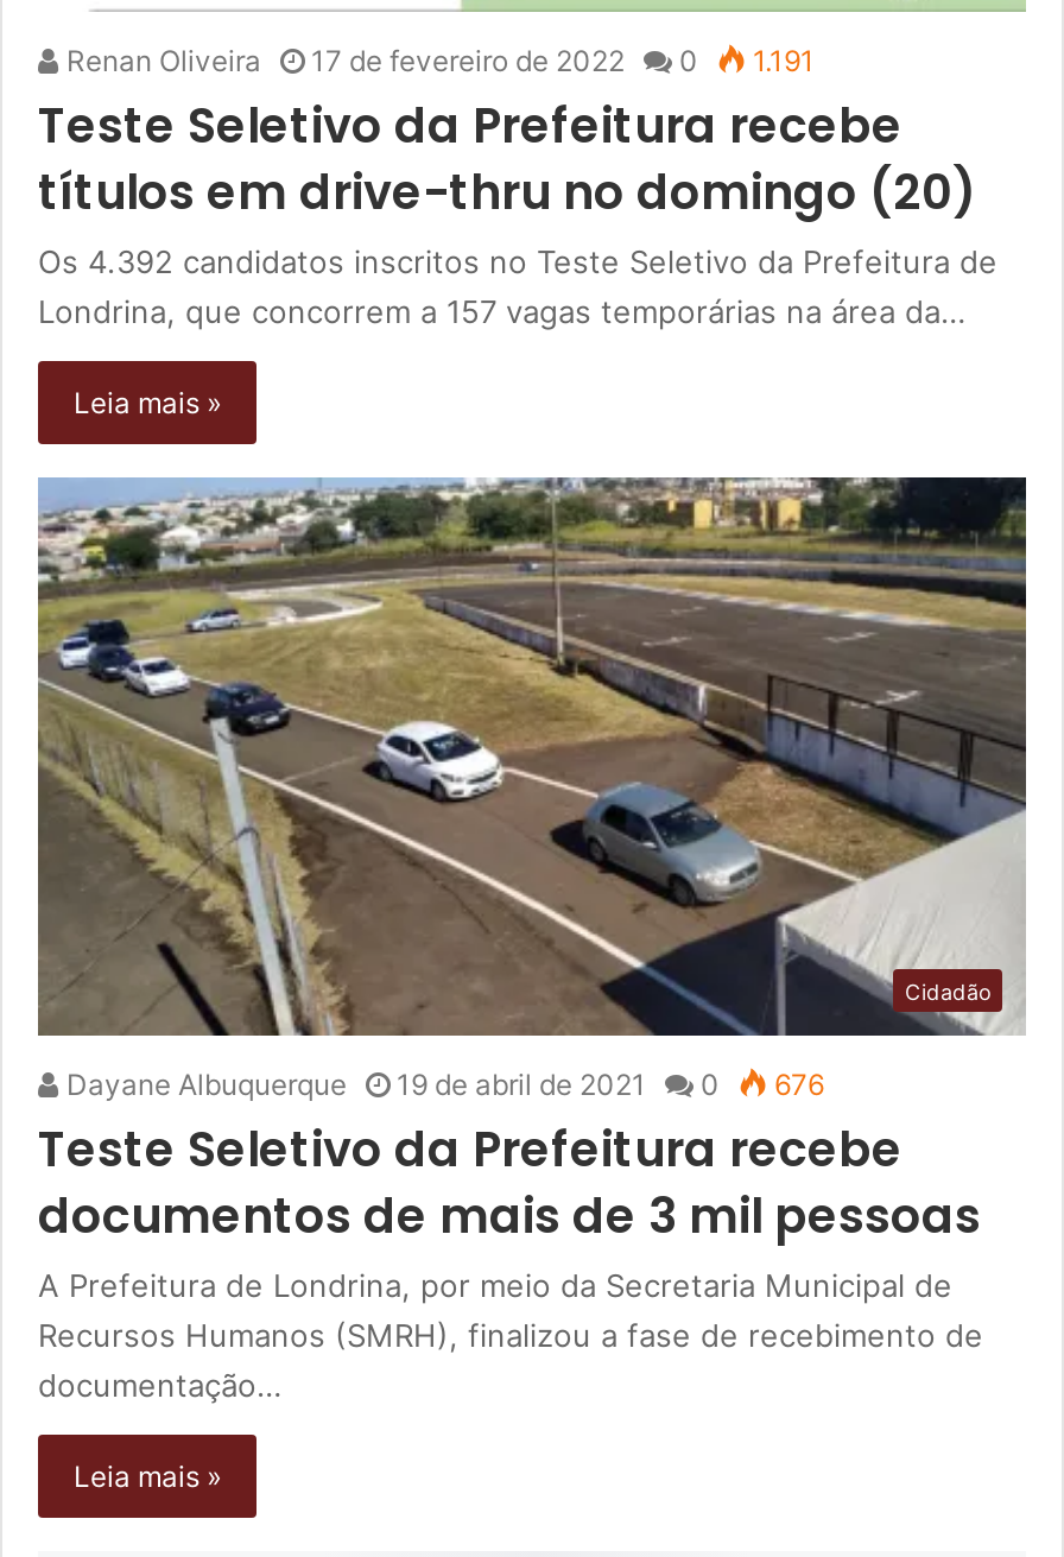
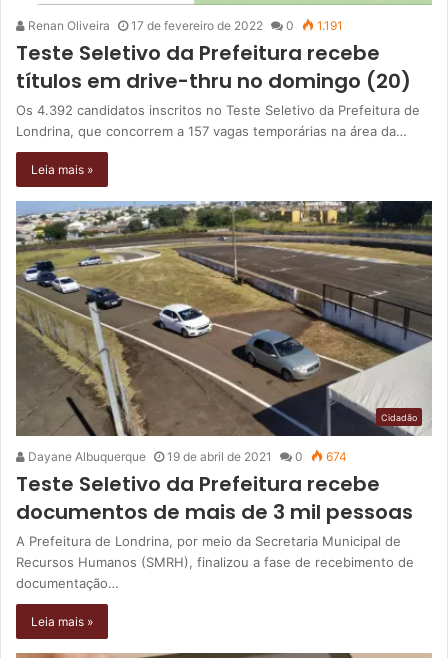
[59,1066,824,1102] Dayane Albuquerque 19 de abril de 2021 0 676 -> [25,449,347,464] Dayane Albuquerque 19 de abril de 2021 0 674

